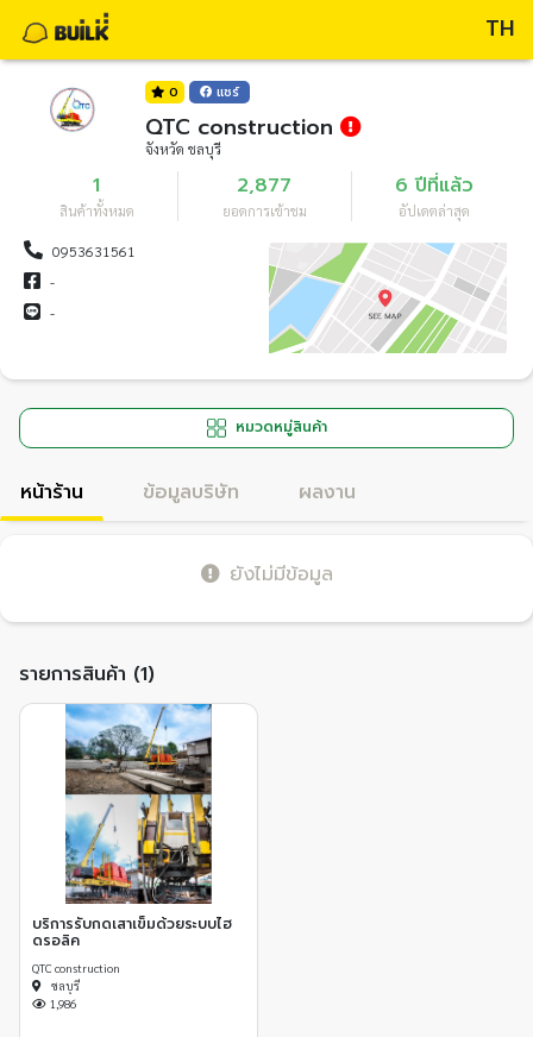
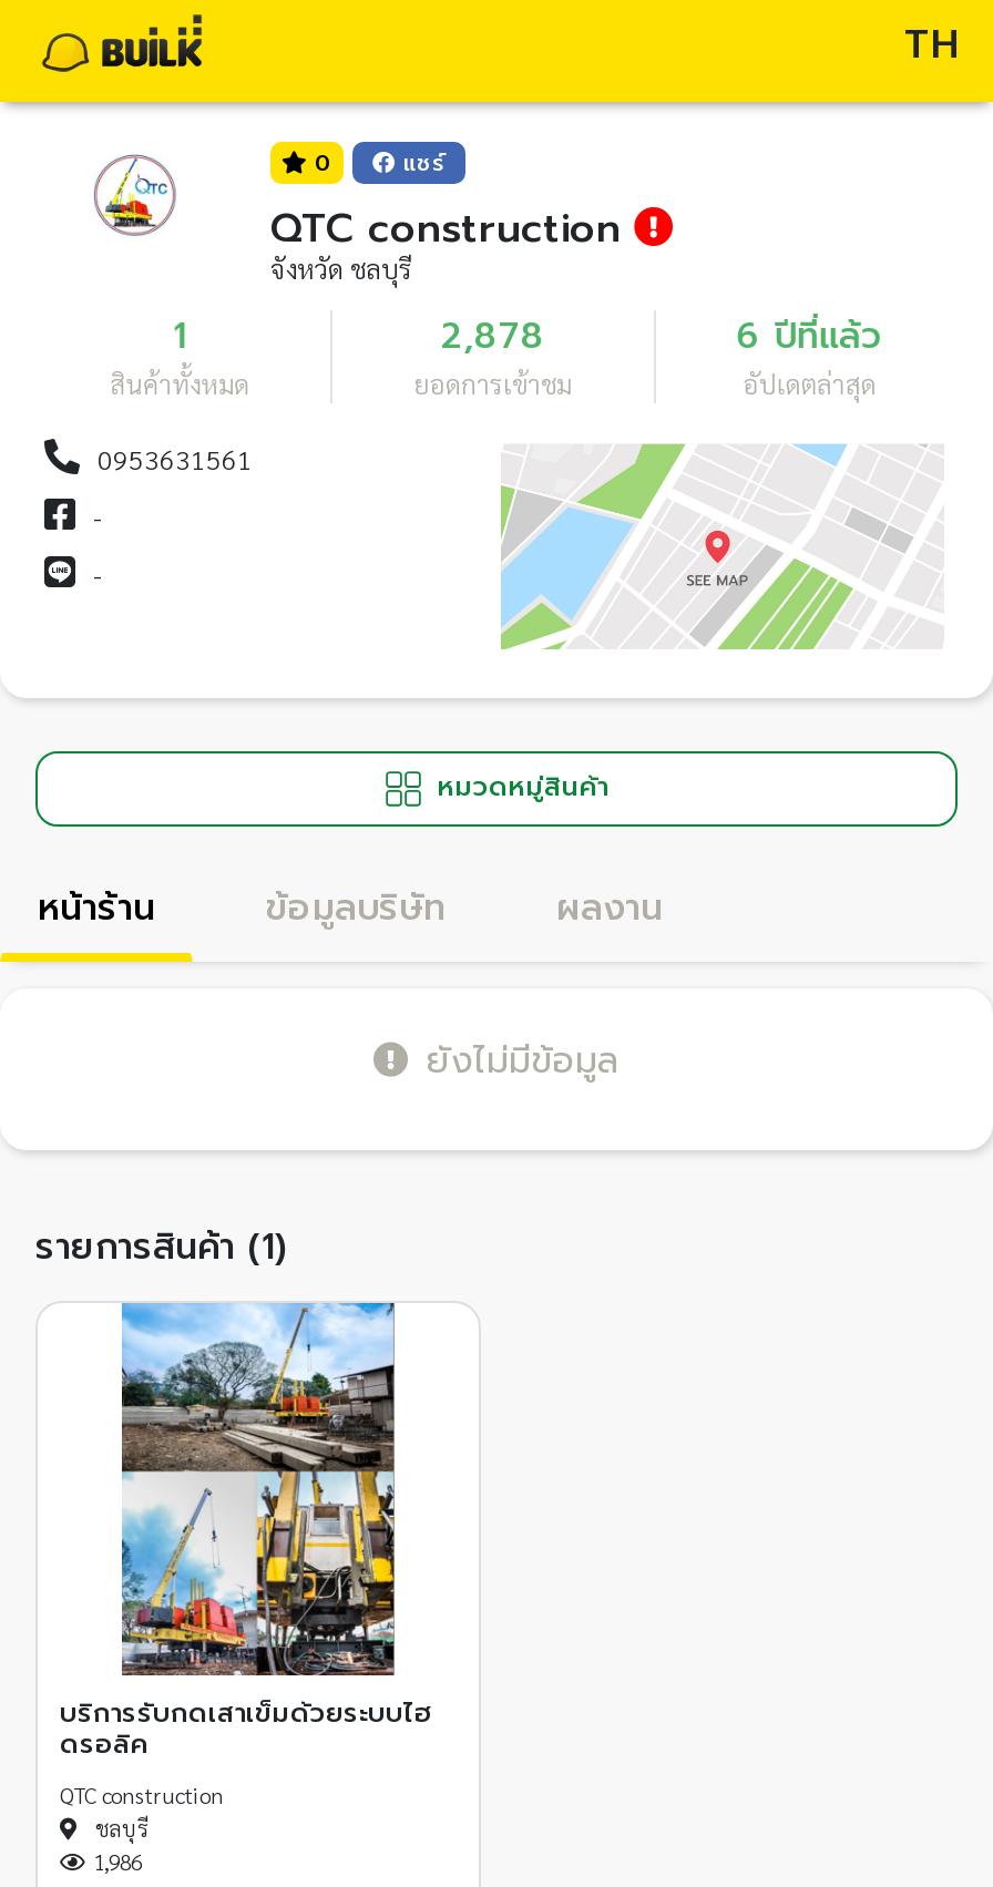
[237,171,292,200] 2,877 -> [441,310,545,363] 2,878

